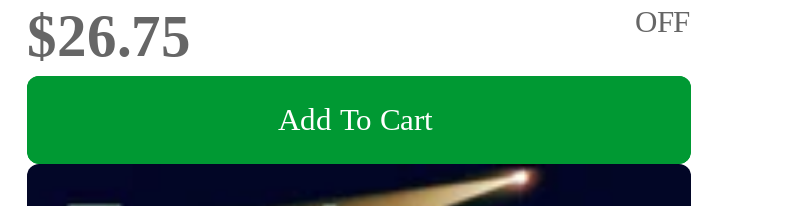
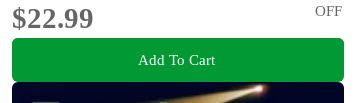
[27,4,191,68] $26.75 -> [12,2,94,34] $22.99

